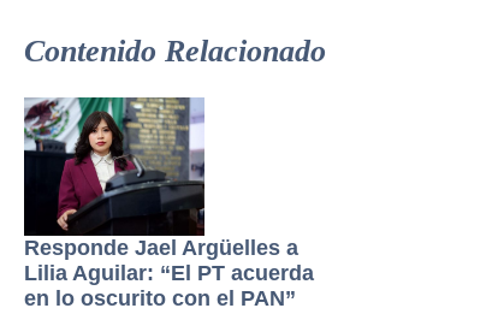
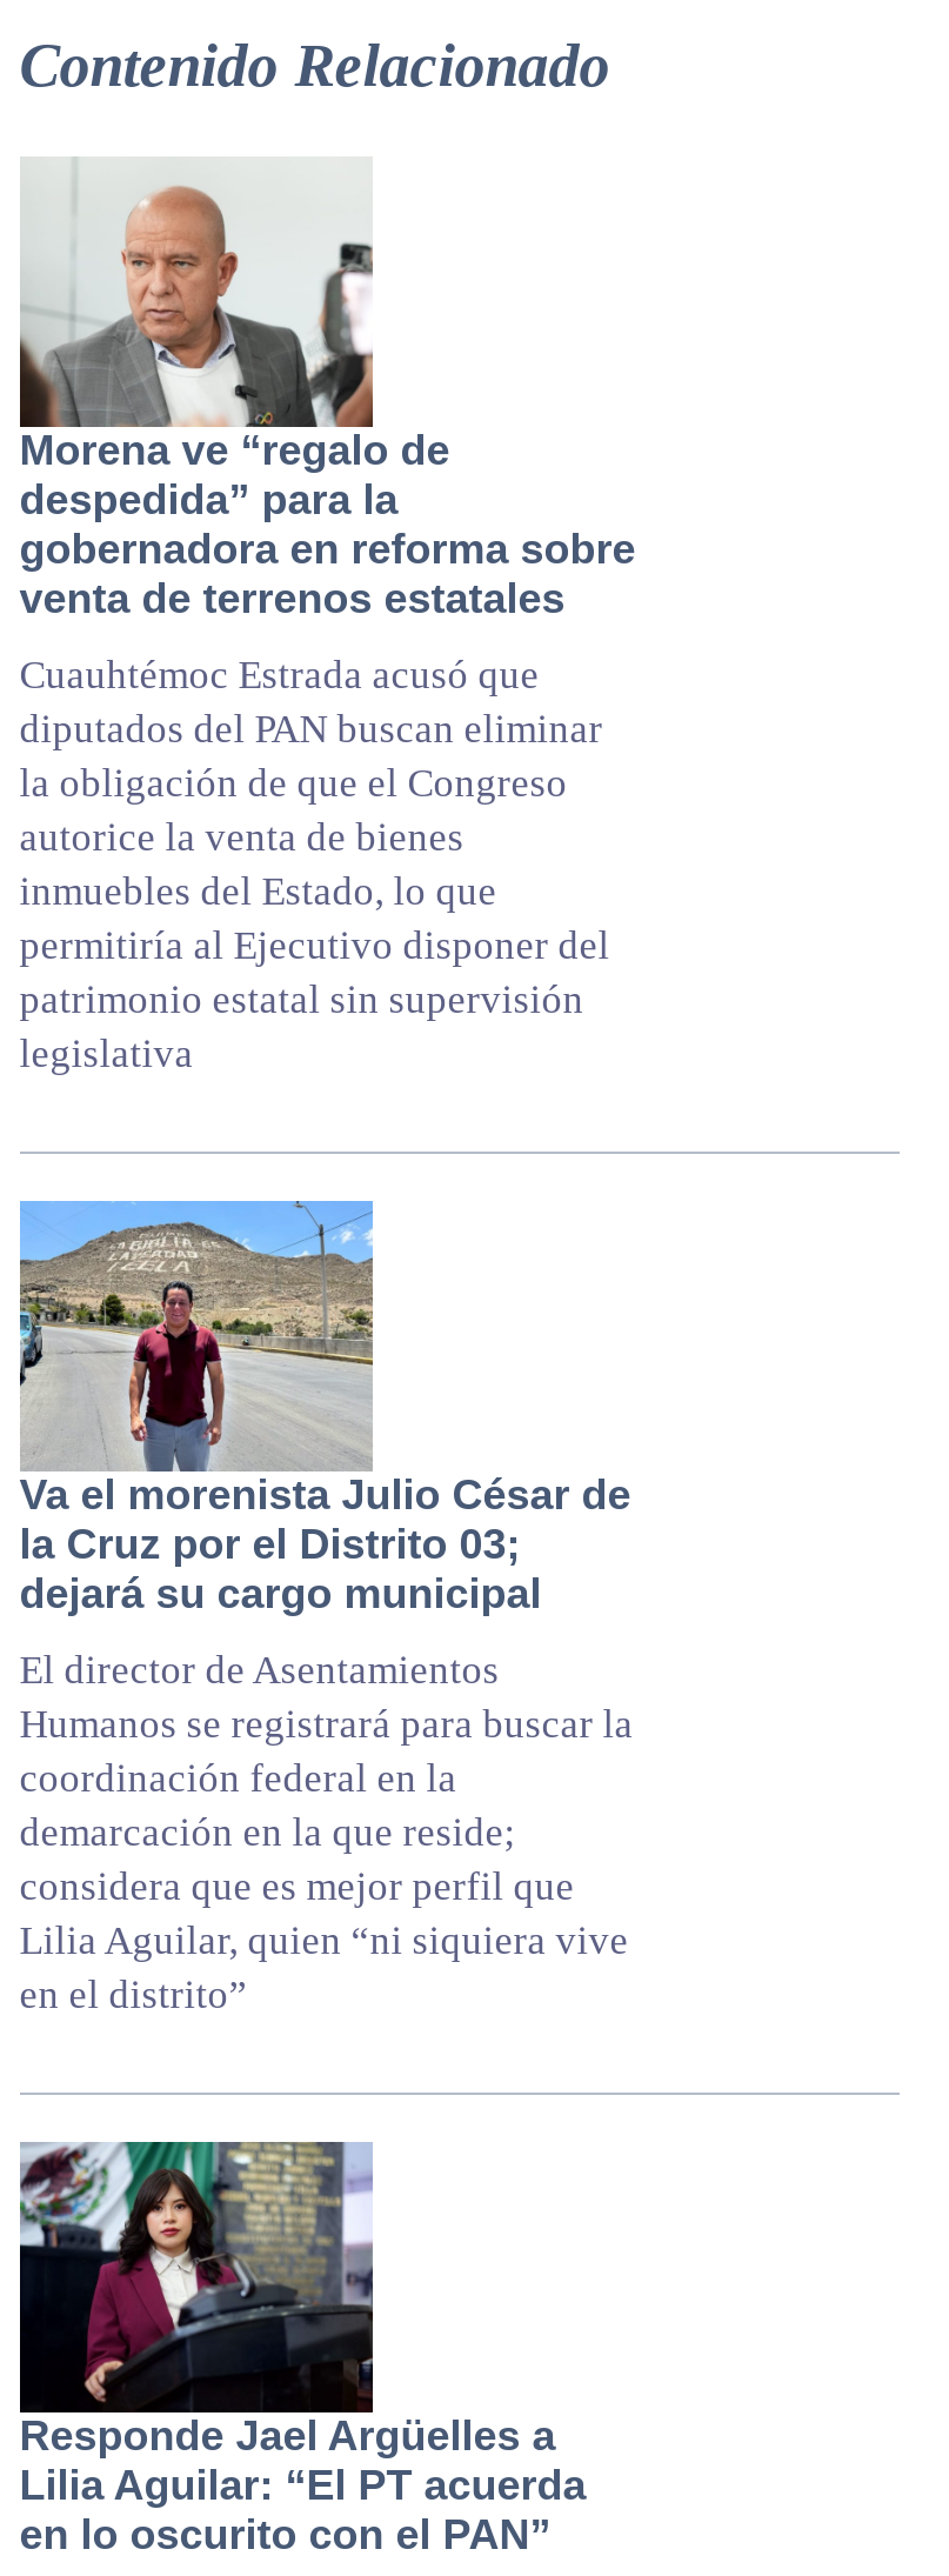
none -> [18,161,636,1076] [image] | Morena ve “regalo de | despedida” para la | gobernadora en reforma sobre | venta de terrenos estatales | Cuauhtémoc Estrada acusó que | diputados del PAN buscan eliminar | la obligación de que el Congreso | autorice la venta de bienes | inmuebles del Estado, lo que | permitiría al Ejecutivo disponer del | patrimonio estatal sin supervisión | legislativa
none -> [18,1199,633,2017] [image] | Va el morenista Julio César de | la Cruz por el Distrito 03; | dejará su cargo municipal | El director de Asentamientos | Humanos se registrará para buscar la | coordinación federal en la | demarcación en la que reside; | considera que es mejor perfil que | Lilia Aguilar, quien “ni siquiera vive | en el distrito”

